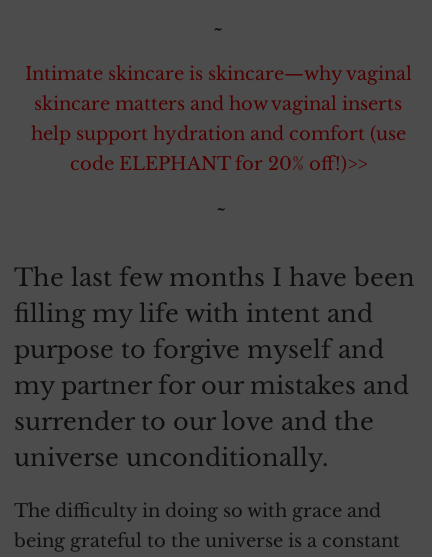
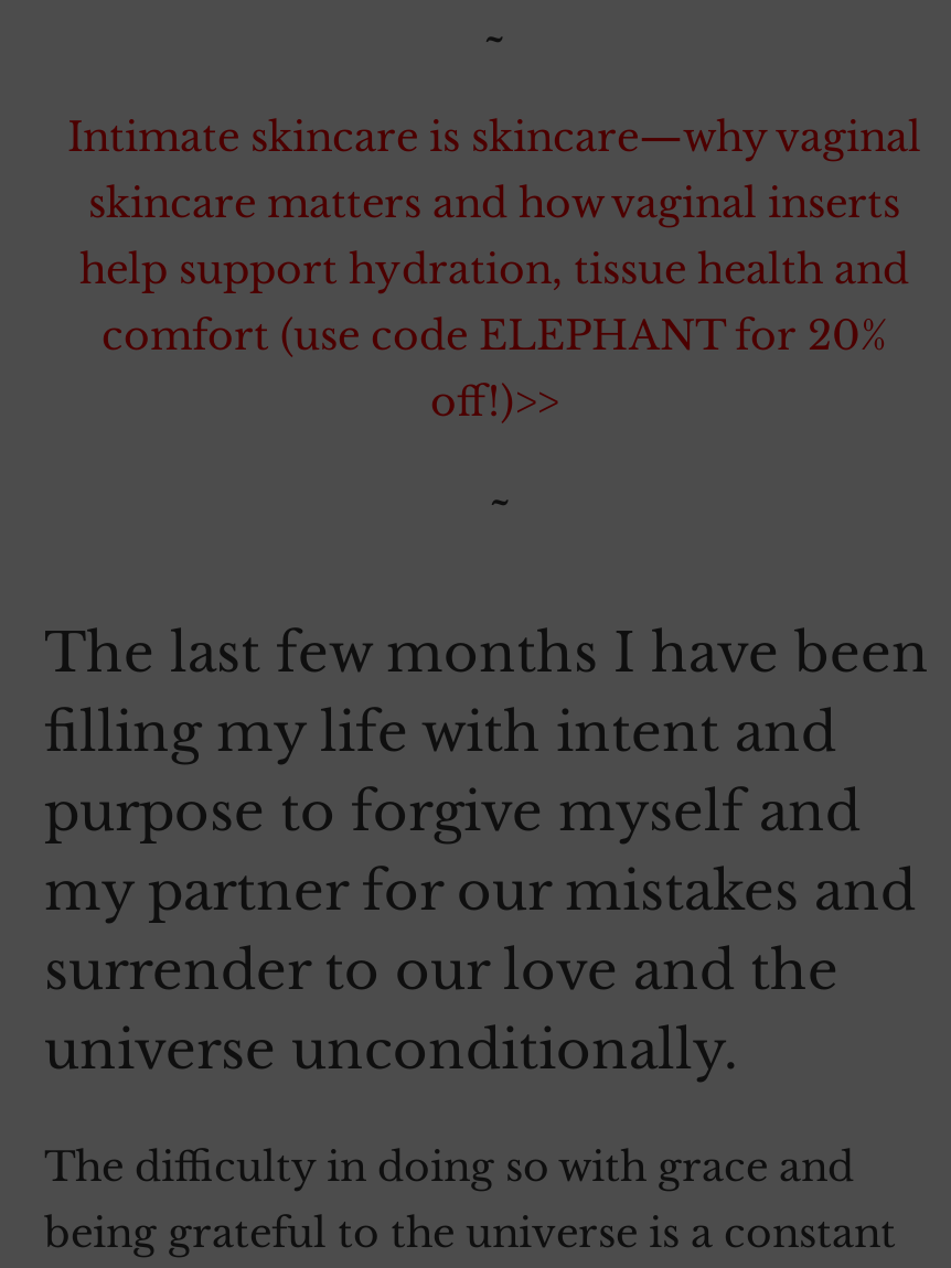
[30,123,405,175] help support hydration and comfort (use | code ELEPHANT for 20% off!)>> -> [79,246,909,427] help support hydration, tissue health and | comfort (use code ELEPHANT for 20% | off!)>>

